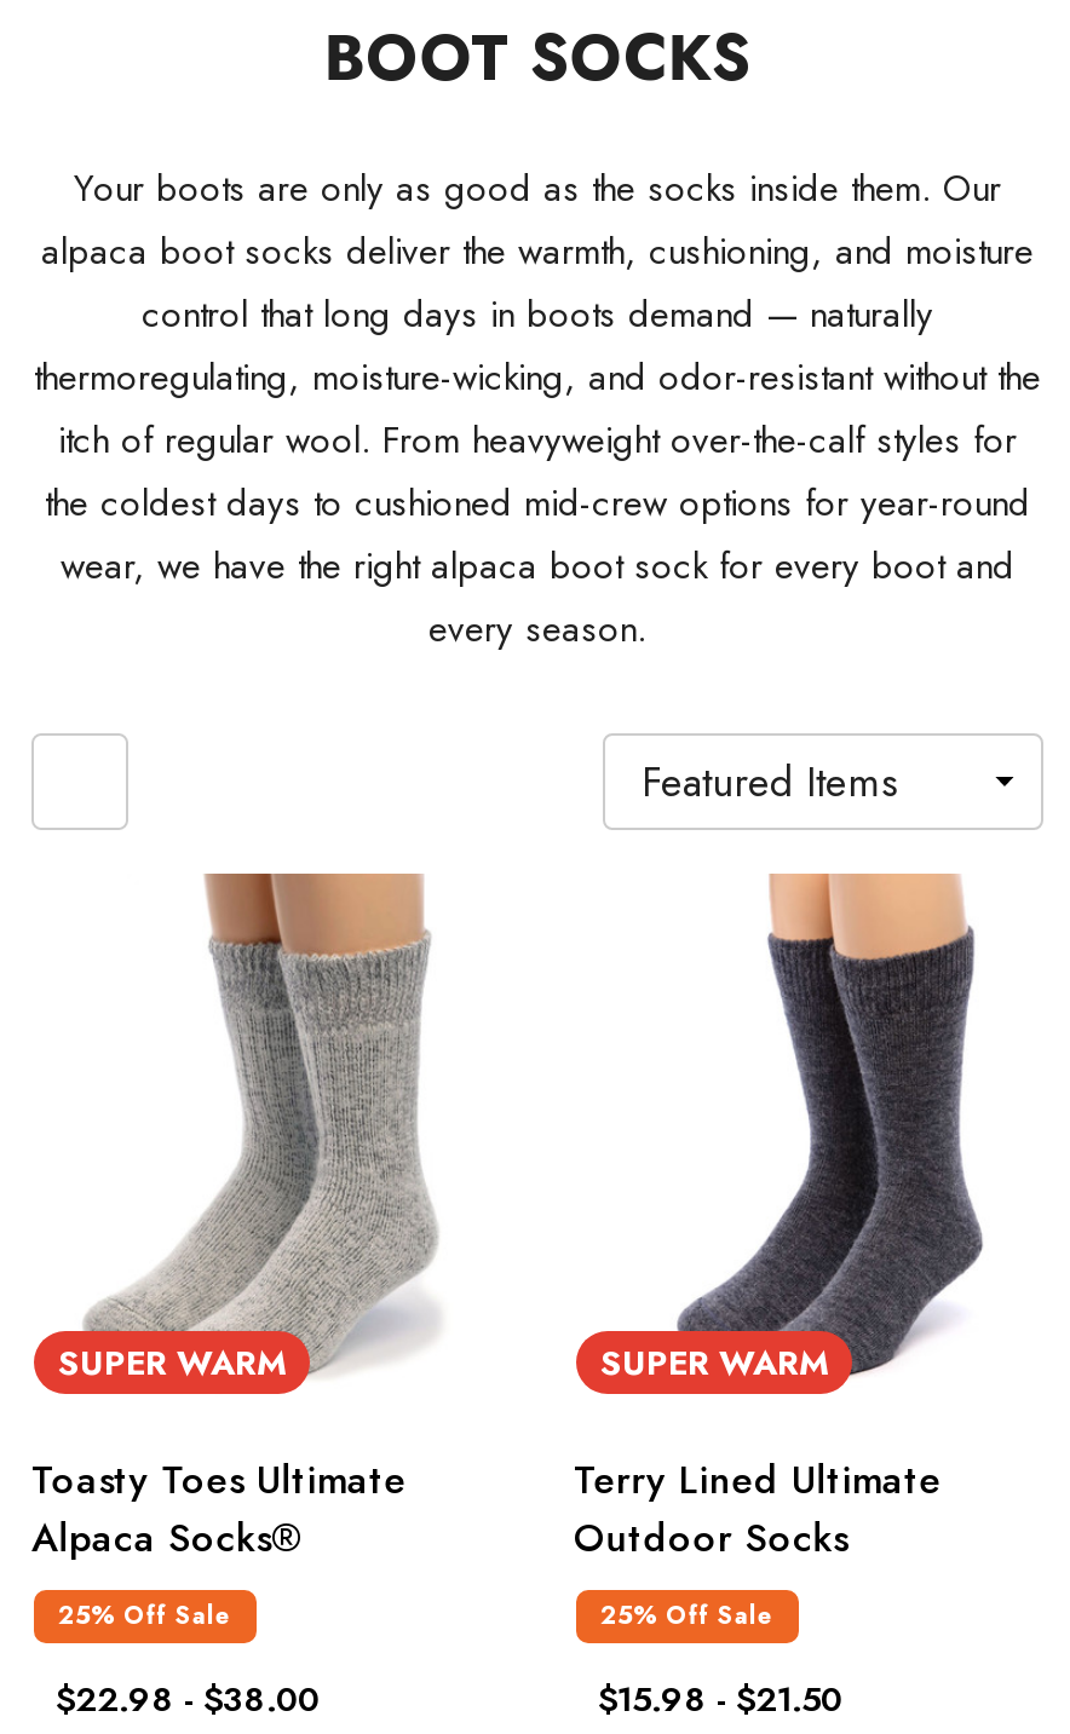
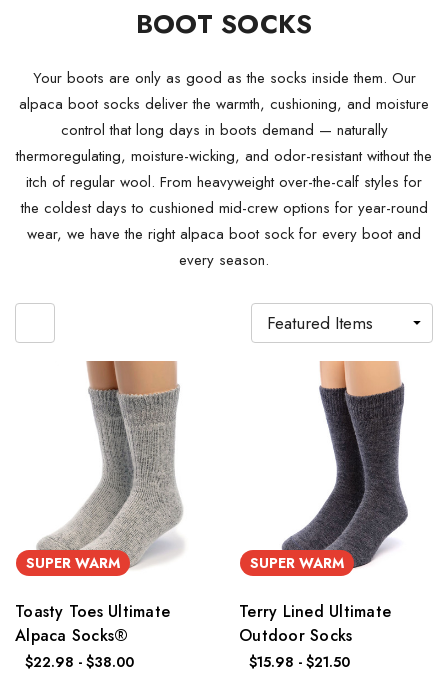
[58,1596,232,1632] 25% Off Sale -> none
[600,1596,775,1632] 25% Off Sale -> none

